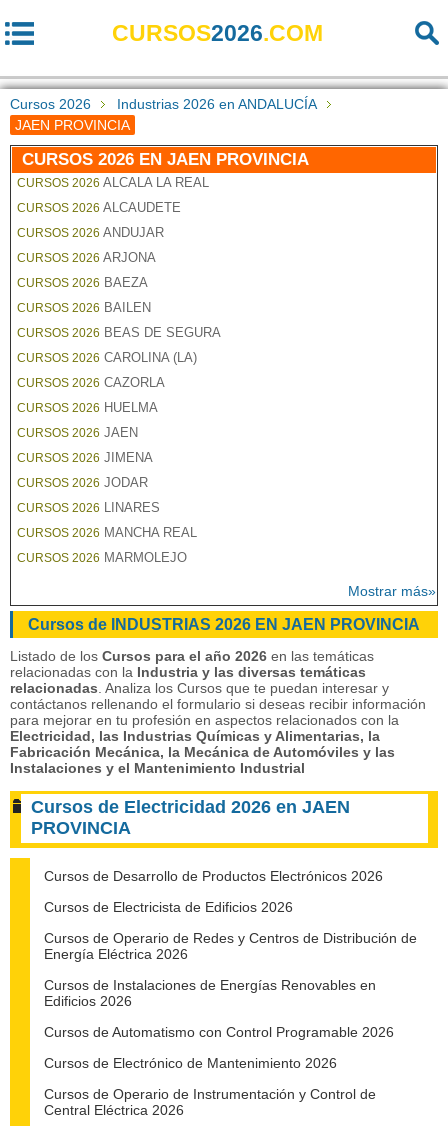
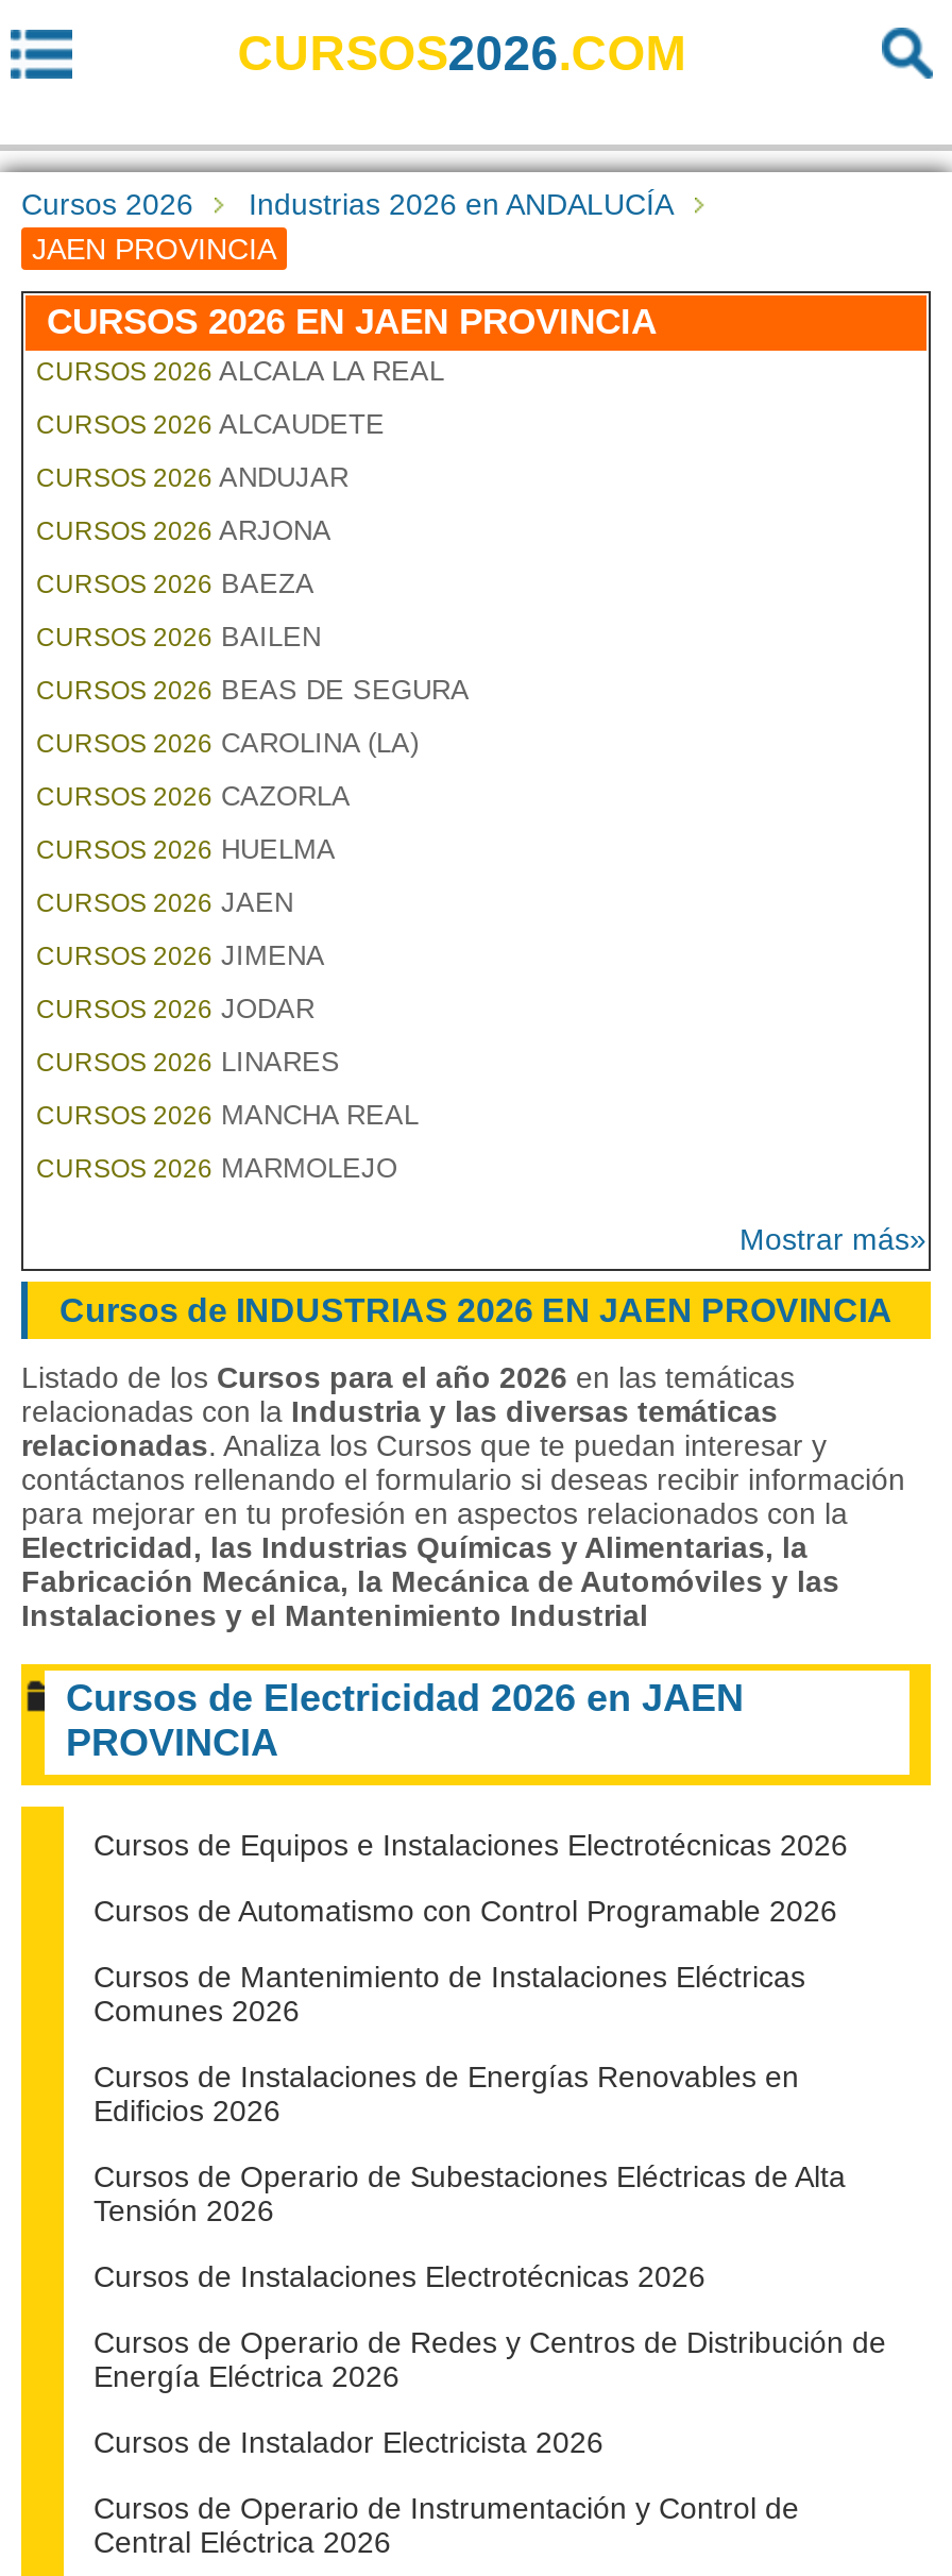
[44,868,383,915] Cursos de Desarrollo de Productos Electrónicos 2026 | Cursos de Electricista de Edificios 2026 -> [93,1828,848,2293] Cursos de Equipos e Instalaciones Electrotécnicas 2026 | Cursos de Mantenimiento de Instalaciones Eléctricas | Comunes 2026 | Cursos de Operario de Subestaciones Eléctricas de Alta | Tensión 2026 | Cursos de Instalaciones Electrotécnicas 2026
moved [44,930,417,962] -> [93,2325,886,2393]: Cursos de Operario de Redes y Centros de Distribución de | Energía Eléctrica 2026
moved [44,977,394,1040] -> [93,1894,837,2128]: Cursos de Instalaciones de Energías Renovables en | Edificios 2026 | Cursos de Automatismo con Control Programable 2026
[44,1055,337,1071] Cursos de Electrónico de Mantenimiento 2026 -> [93,2425,603,2459] Cursos de Instalador Electricista 2026

